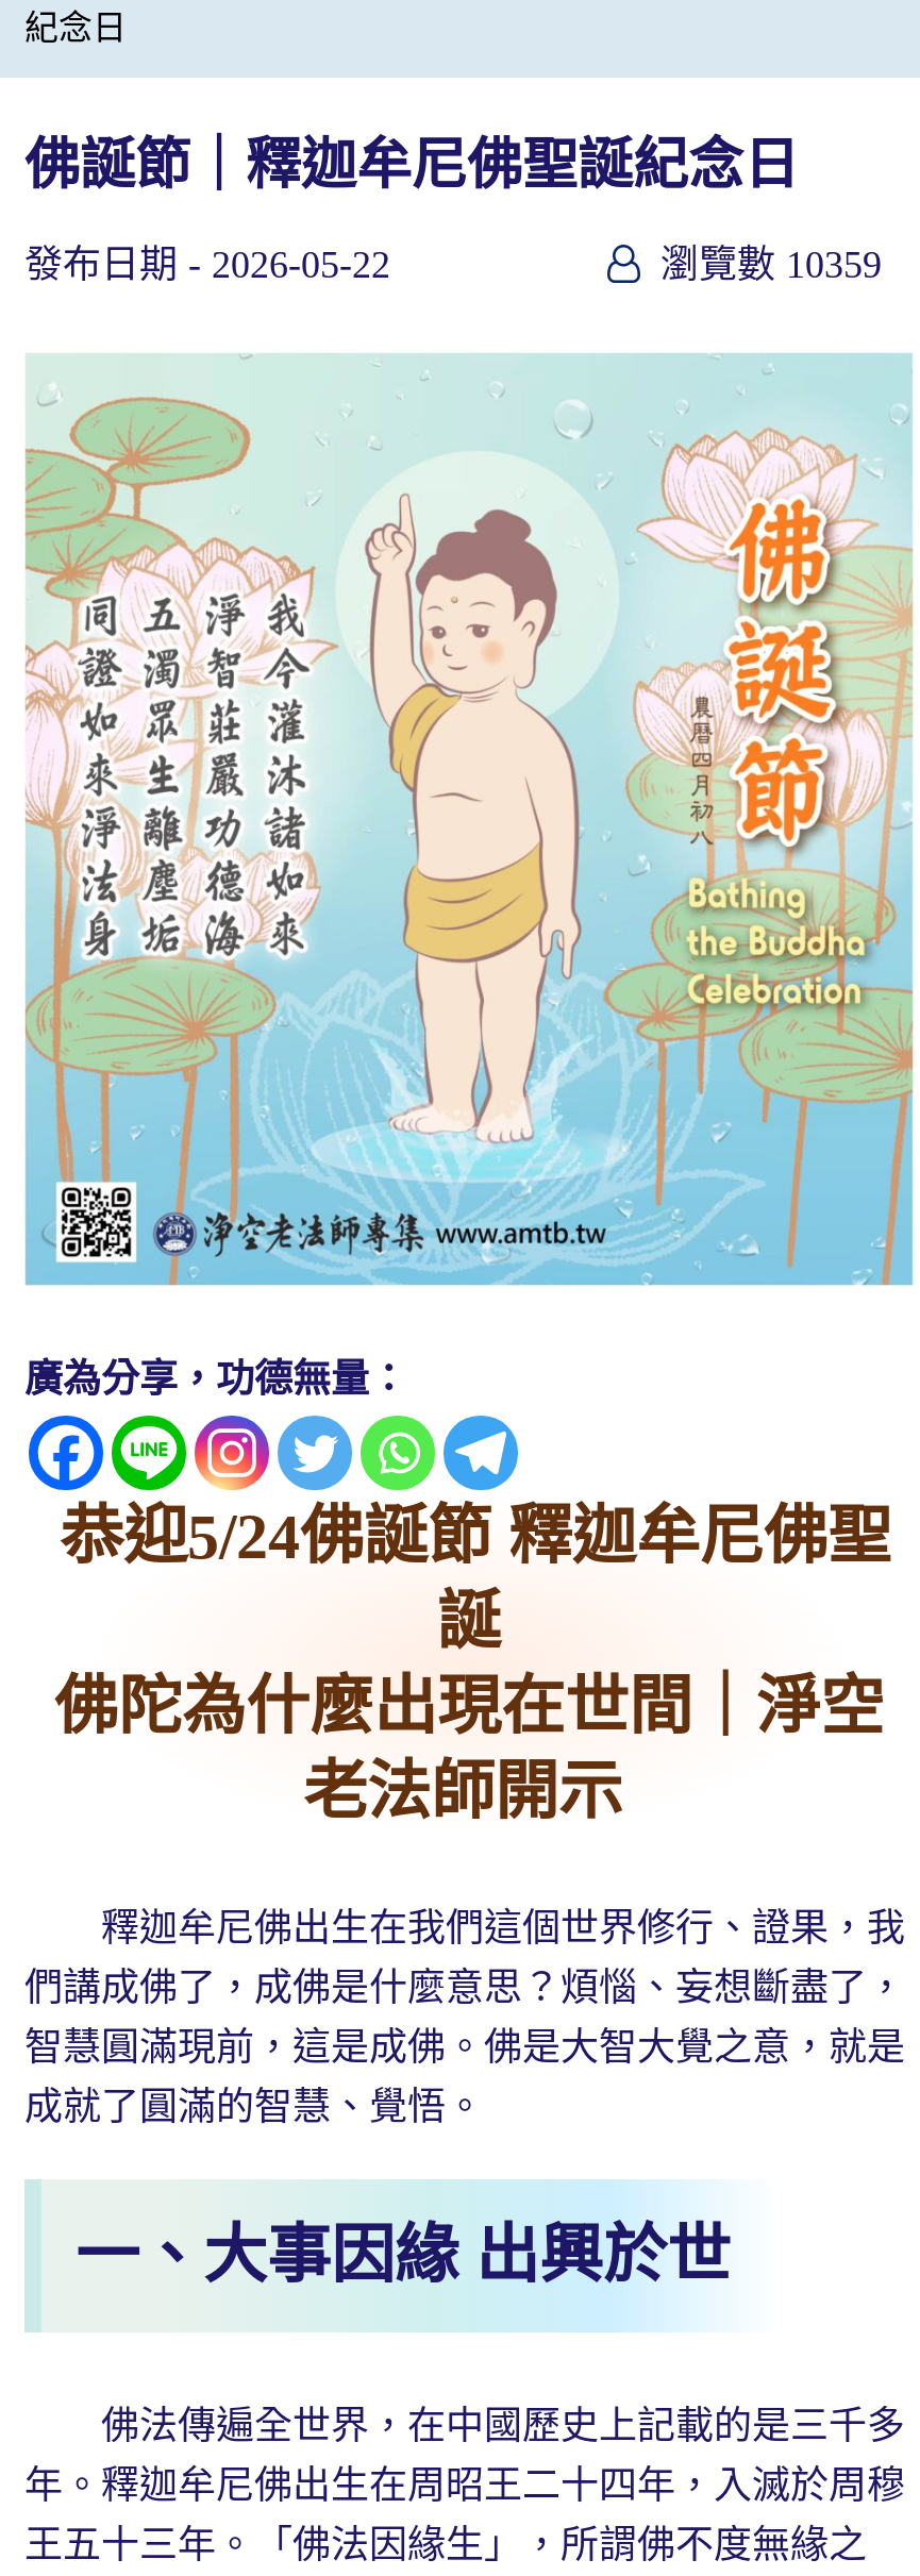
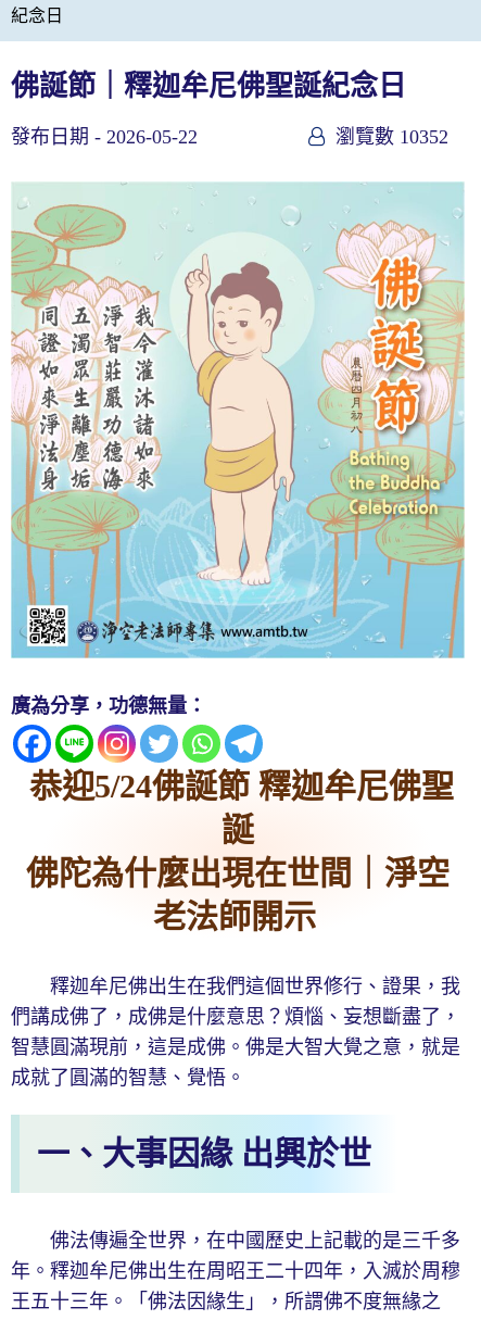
[650,244,882,286] 瀏覽數 10359 -> [330,126,448,148] 瀏覽數 10352

